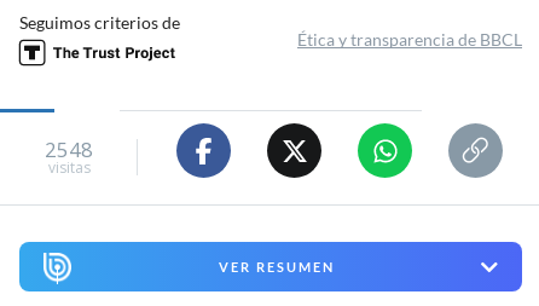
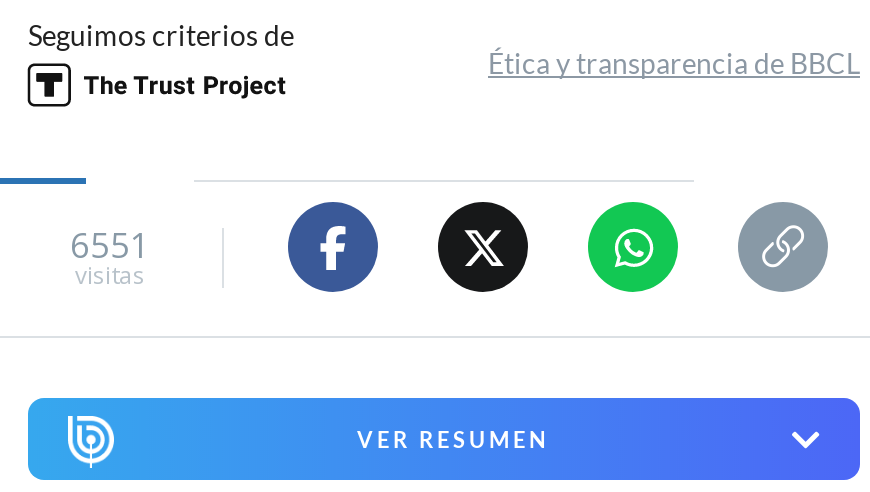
[45,135,93,163] 2548 -> [70,222,150,268] 6551

